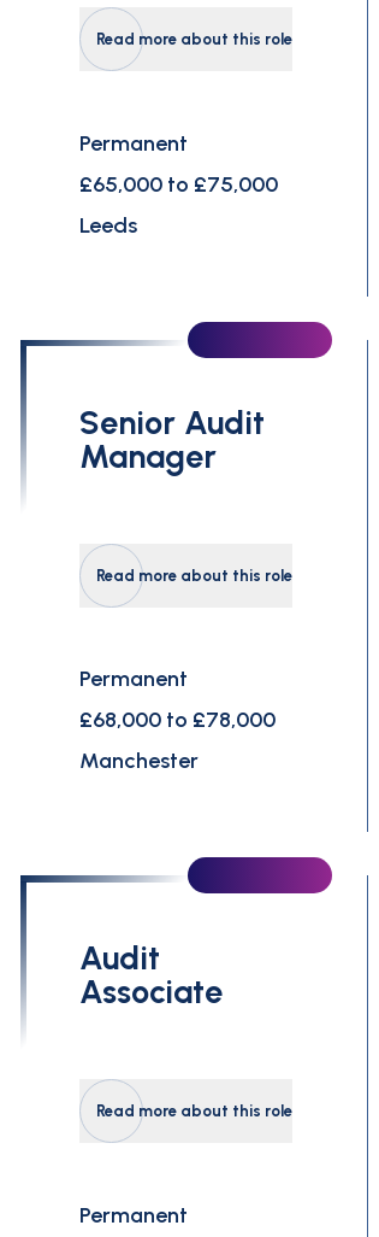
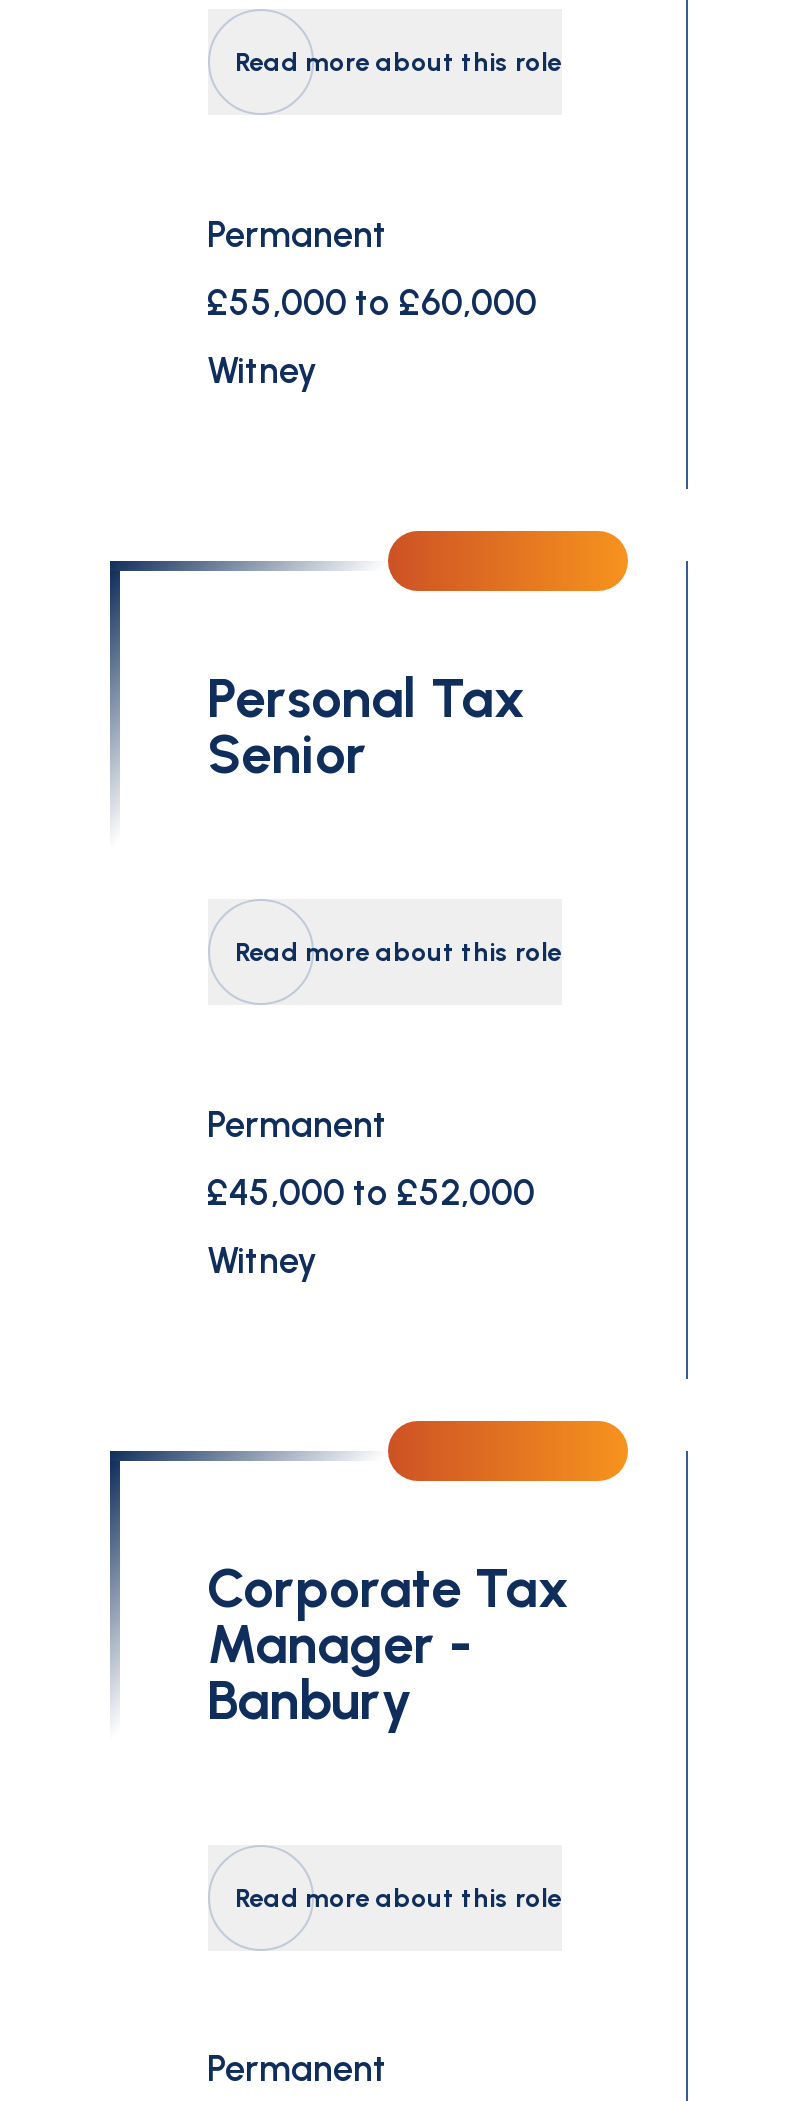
[79,171,277,197] £65,000 to £75,000 -> [207,280,537,324] £55,000 to £60,000
[79,212,137,238] Leeds -> [207,348,317,392] Witney
[79,321,333,476] [image] | Senior Audit | Manager -> [207,529,630,786] [image] | Personal Tax | Senior
[79,707,275,733] £68,000 to £78,000 -> [207,1169,535,1213] £45,000 to £52,000
[79,748,198,774] Manchester -> [207,1237,317,1281] Witney
[79,856,333,1012] [image] | Audit | Associate -> [207,1419,630,1731] [image] | Corporate Tax | Manager - | Banbury

